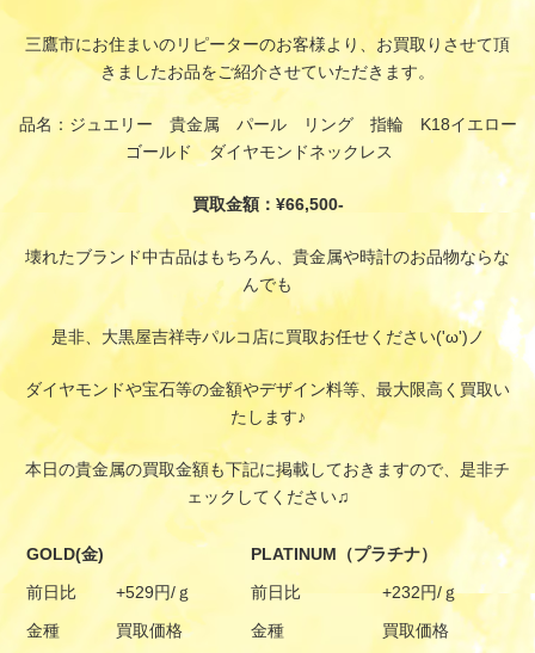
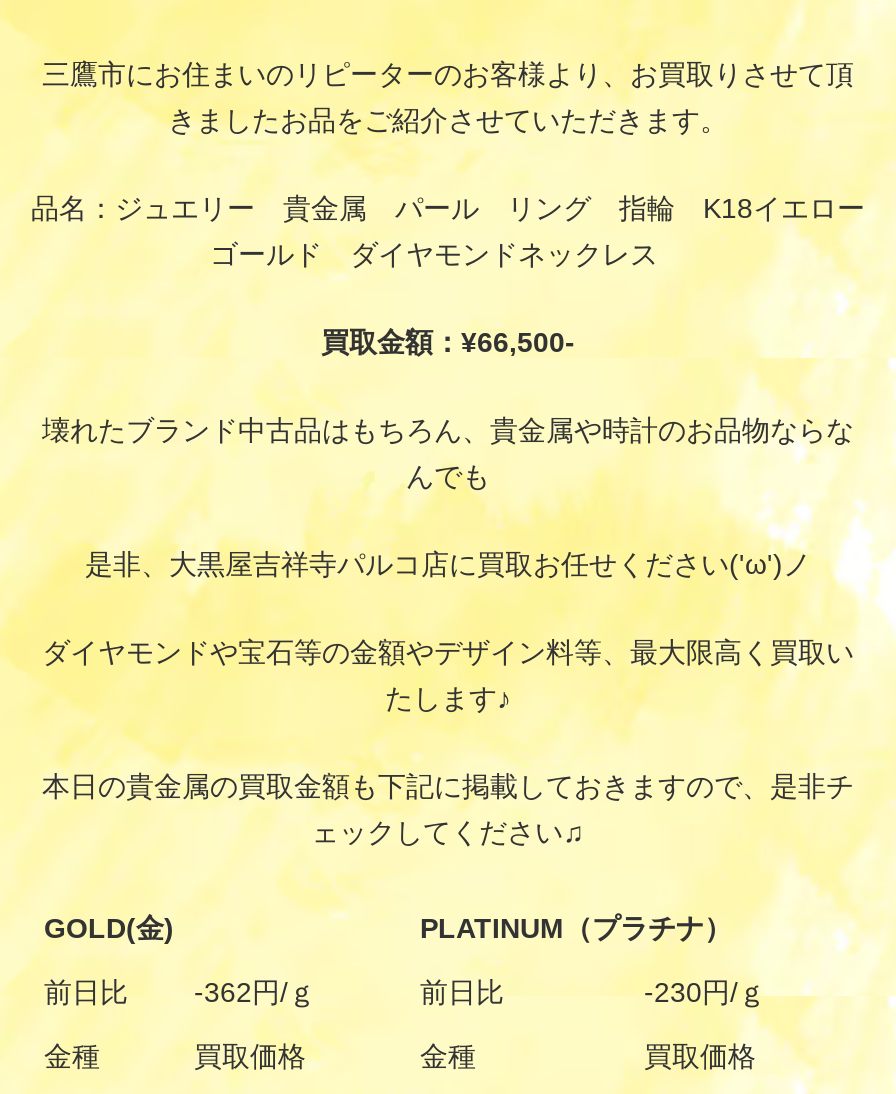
[116,583,192,602] +529円/ｇ -> [194,976,316,1008] -362円/ｇ
[382,583,459,602] +232円/ｇ -> [644,976,766,1008] -230円/ｇ

